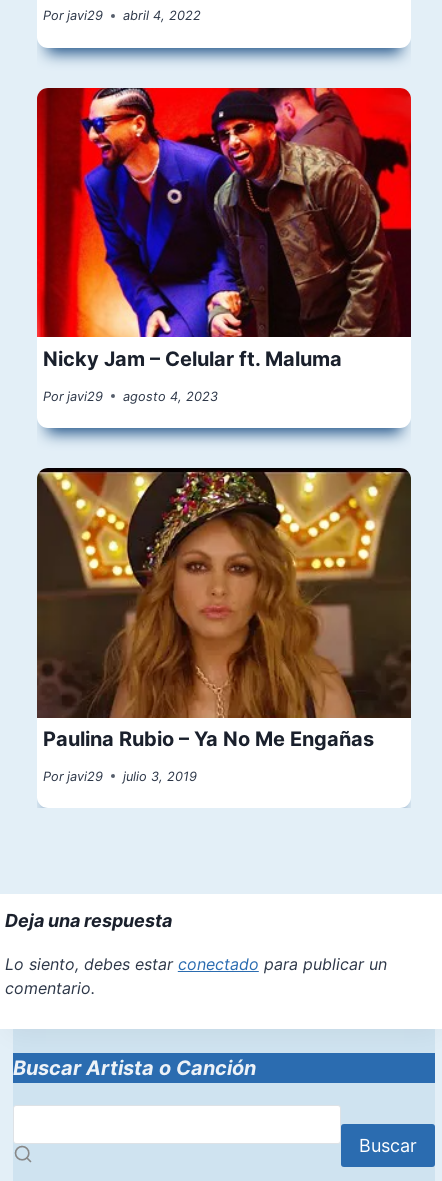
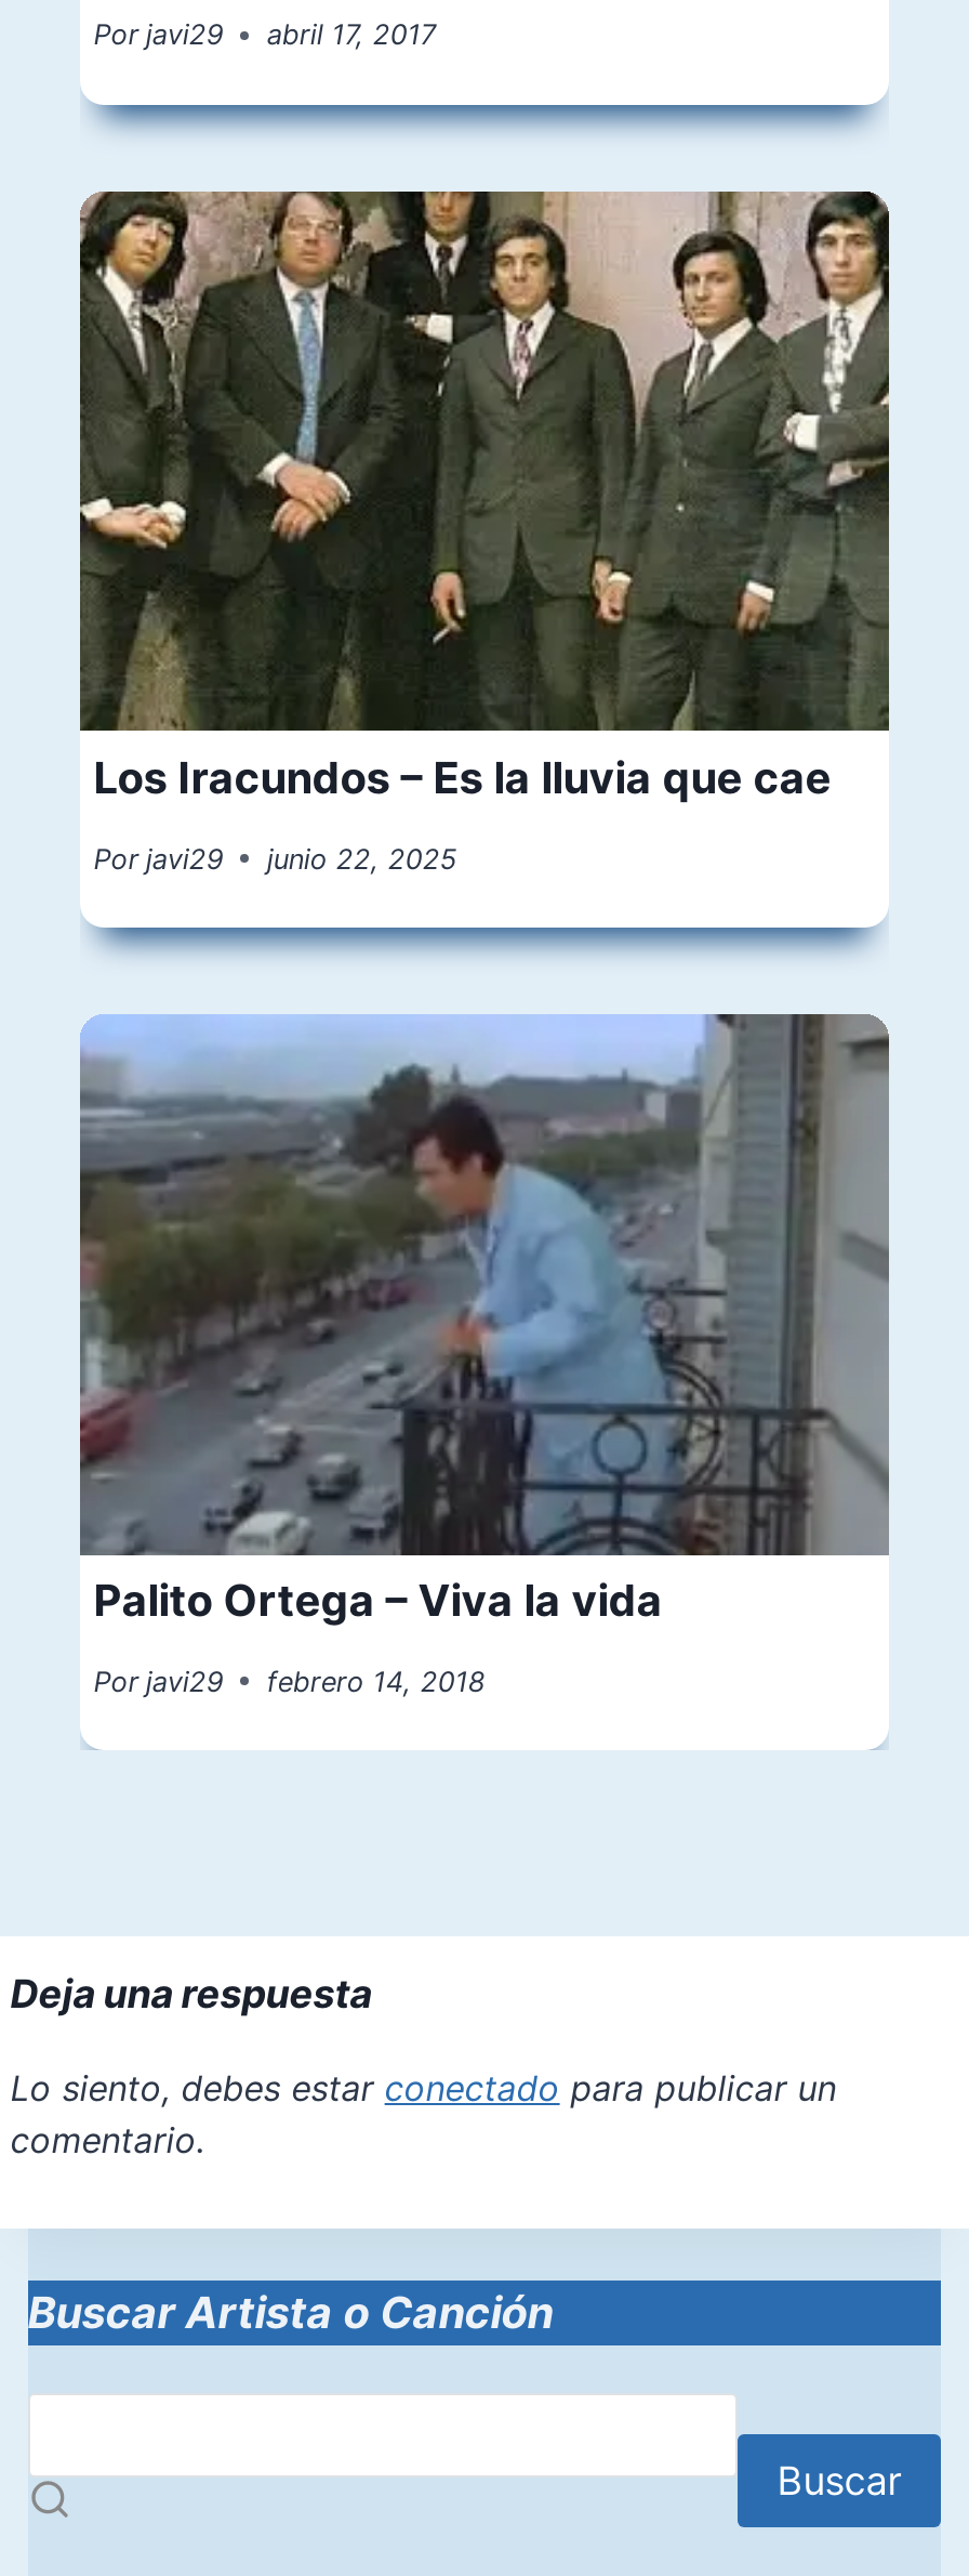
[43,8,201,23] Por javi29 abril 4, 2022 -> [93,19,436,52] Por javi29 abril 17, 2017
[36,87,412,371] [image] | Nicky Jam – Celular ft. Maluma -> [78,189,891,804] [image] | Los Iracundos – Es la lluvia que cae
[43,388,218,403] Por javi29 agosto 4, 2023 -> [93,842,457,875] Por javi29 junio 22, 2025
[36,467,411,751] [image] | Paulina Rubio – Ya No Me Engañas -> [78,1012,891,1627] [image] | Palito Ortega – Viva la vida
[43,769,197,784] Por javi29 julio 3, 2019 -> [93,1665,485,1698] Por javi29 febrero 14, 2018

